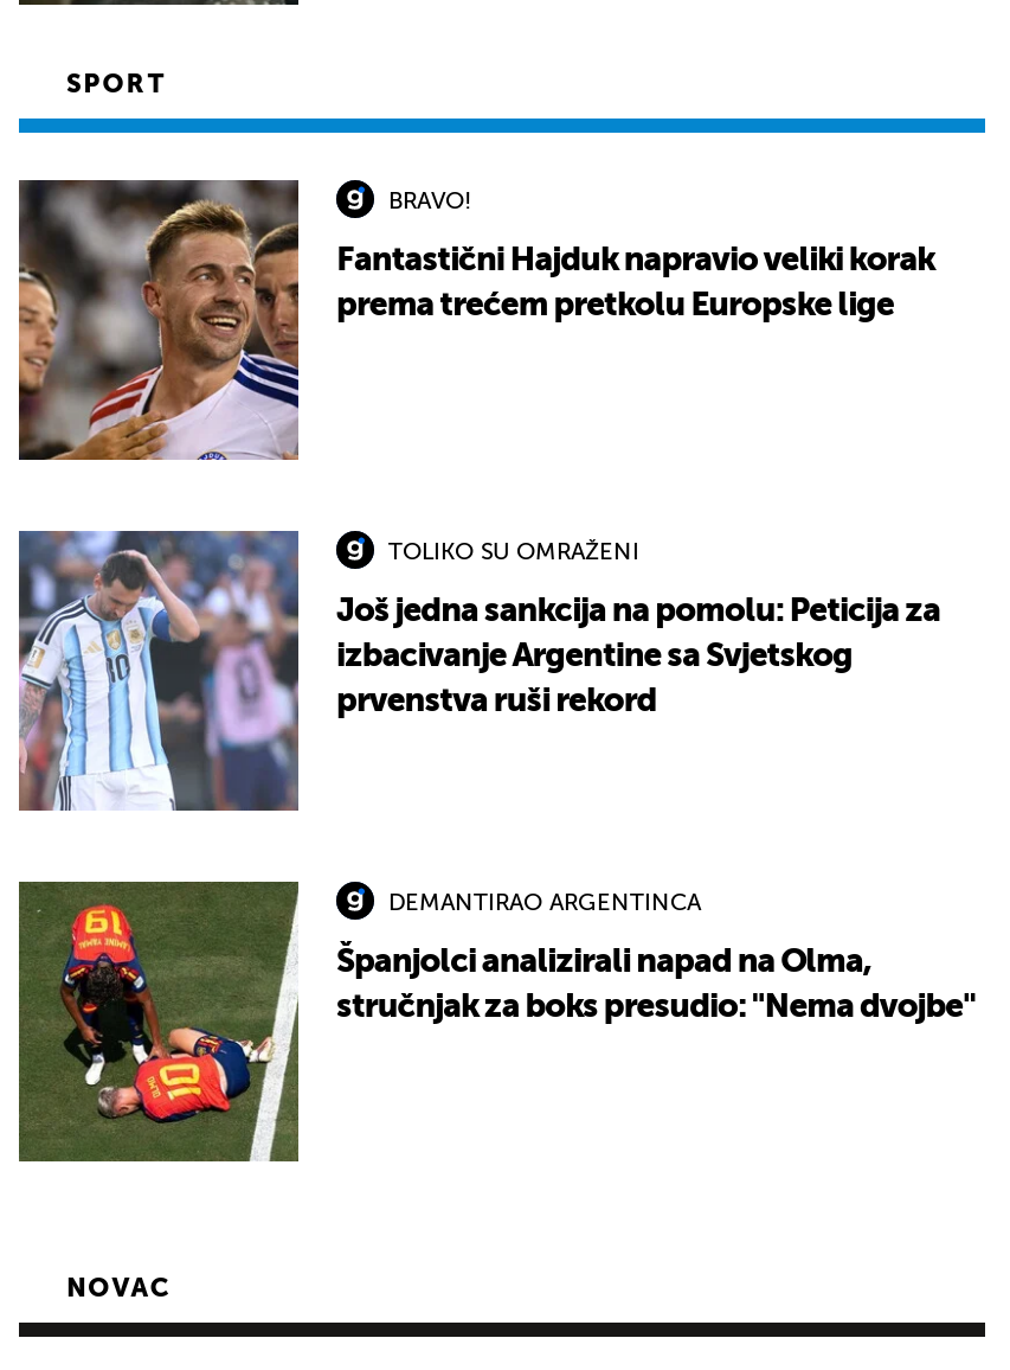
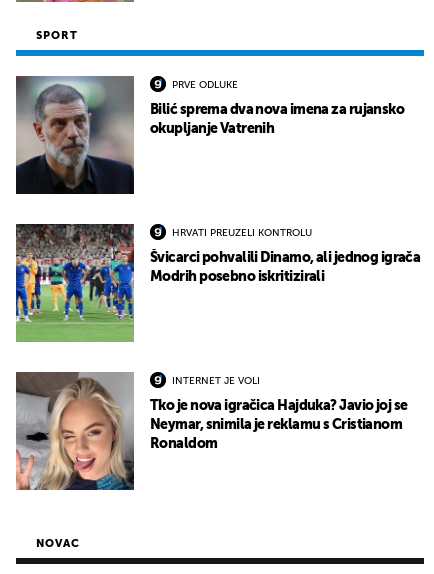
[19,178,934,462] [image] | Fantastični Hajduk napravio veliki korak | prema trećem pretkolu Europske lige -> [15,75,404,195] [image] | Bilić sprema dva nova imena za rujansko | okupljanje Vatrenih
[388,190,471,214] BRAVO! -> [172,80,238,90] PRVE ODLUKE
[17,529,940,813] [image] | Još jedna sankcija na pomolu: Peticija za | izbacivanje Argentine sa Svjetskog | prvenstva ruši rekord -> [15,223,420,343] [image] | Švicarci pohvalili Dinamo, ali jednog igrača | Modrih posebno iskritizirali
[388,541,639,565] TOLIKO SU OMRAŽENI -> [172,228,312,238] HRVATI PREUZELI KONTROLU
[17,882,976,1164] [image] | Španjolci analizirali napad na Olma, | stručnjak za boks presudio: "Nema dvojbe" -> [15,372,407,491] [image] | Tko je nova igračica Hajduka? Javio joj se | Neymar, snimila je reklamu s Cristianom | Ronaldom
[388,892,701,915] DEMANTIRAO ARGENTINCA -> [172,376,260,386] INTERNET JE VOLI

